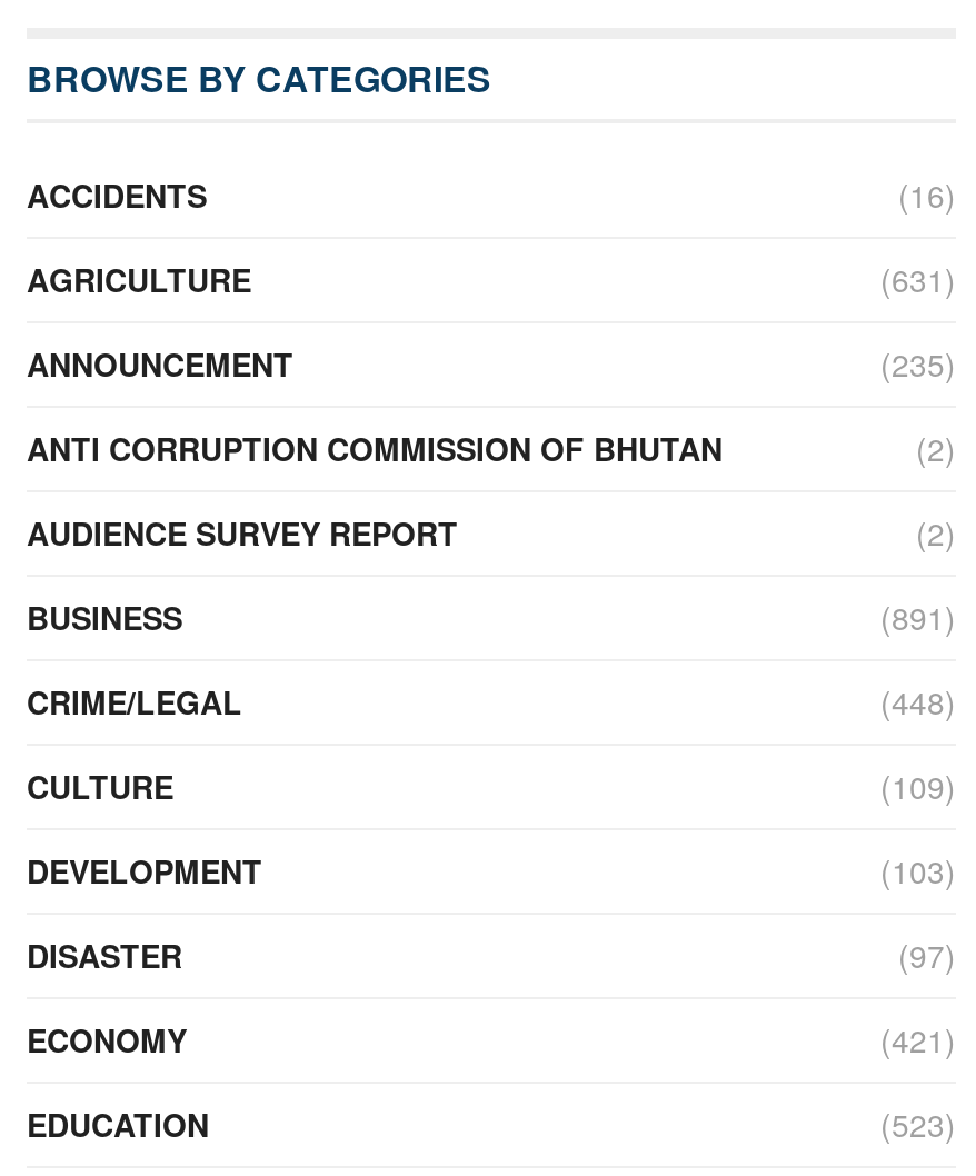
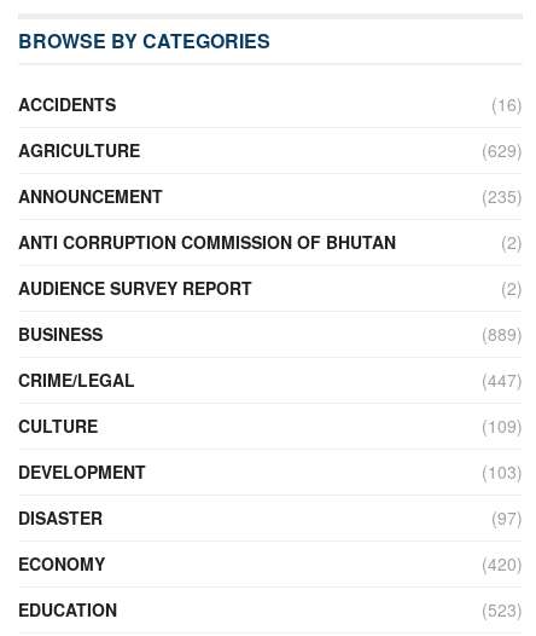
[880,258,956,302] (631) -> [482,138,523,163] (629)
[880,596,956,640] (891) -> [482,322,523,346] (889)
[880,680,956,724] (448) -> [482,368,523,392] (447)
[880,1018,956,1062] (421) -> [482,552,523,576] (420)

